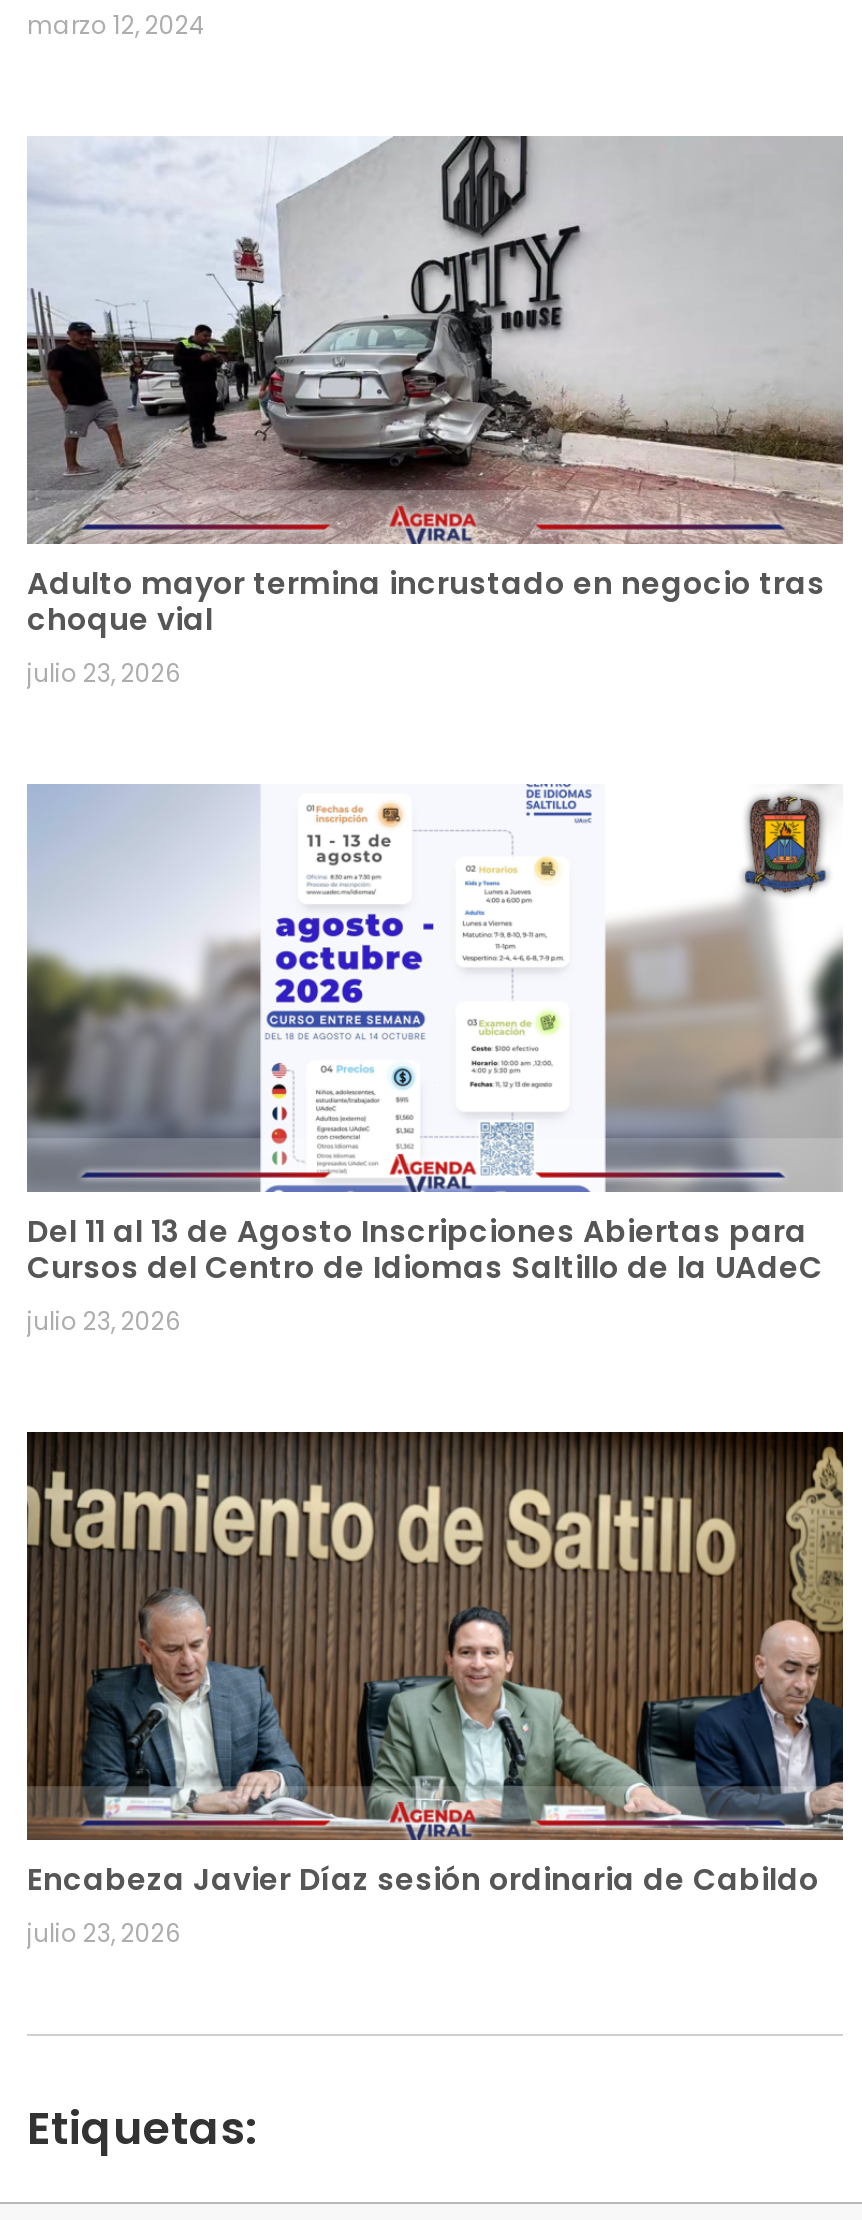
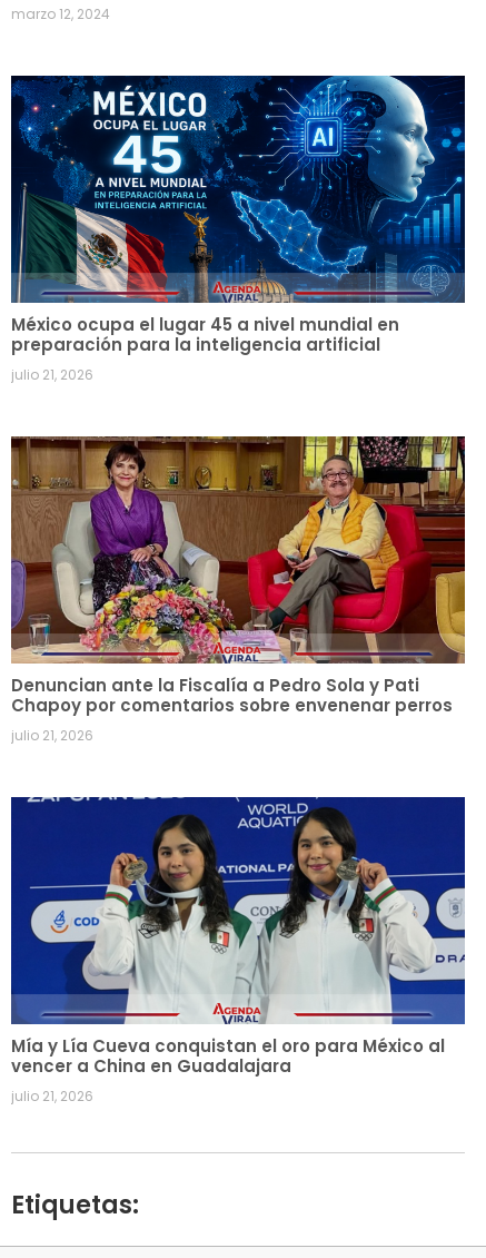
[25,134,845,691] [image] | Adulto mayor termina incrustado en negocio tras | choque vial | julio 23, 2026 -> [10,75,466,384] [image] | México ocupa el lugar 45 a nivel mundial en | preparación para la inteligencia artificial | julio 21, 2026
[25,784,845,1339] [image] | Del 11 al 13 de Agosto Inscripciones Abiertas para | Cursos del Centro de Idiomas Saltillo de la UAdeC | julio 23, 2026 -> [10,435,466,745] [image] | Denuncian ante la Fiscalía a Pedro Sola y Pati | Chapoy por comentarios sobre envenenar perros | julio 21, 2026
[25,1430,845,1951] [image] | Encabeza Javier Díaz sesión ordinaria de Cabildo | julio 23, 2026 -> [10,796,466,1106] [image] | Mía y Lía Cueva conquistan el oro para México al | vencer a China en Guadalajara | julio 21, 2026

